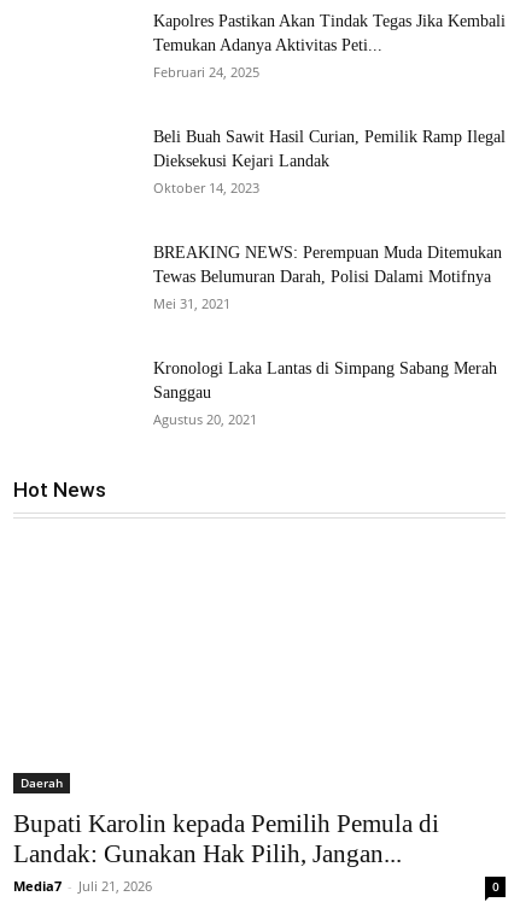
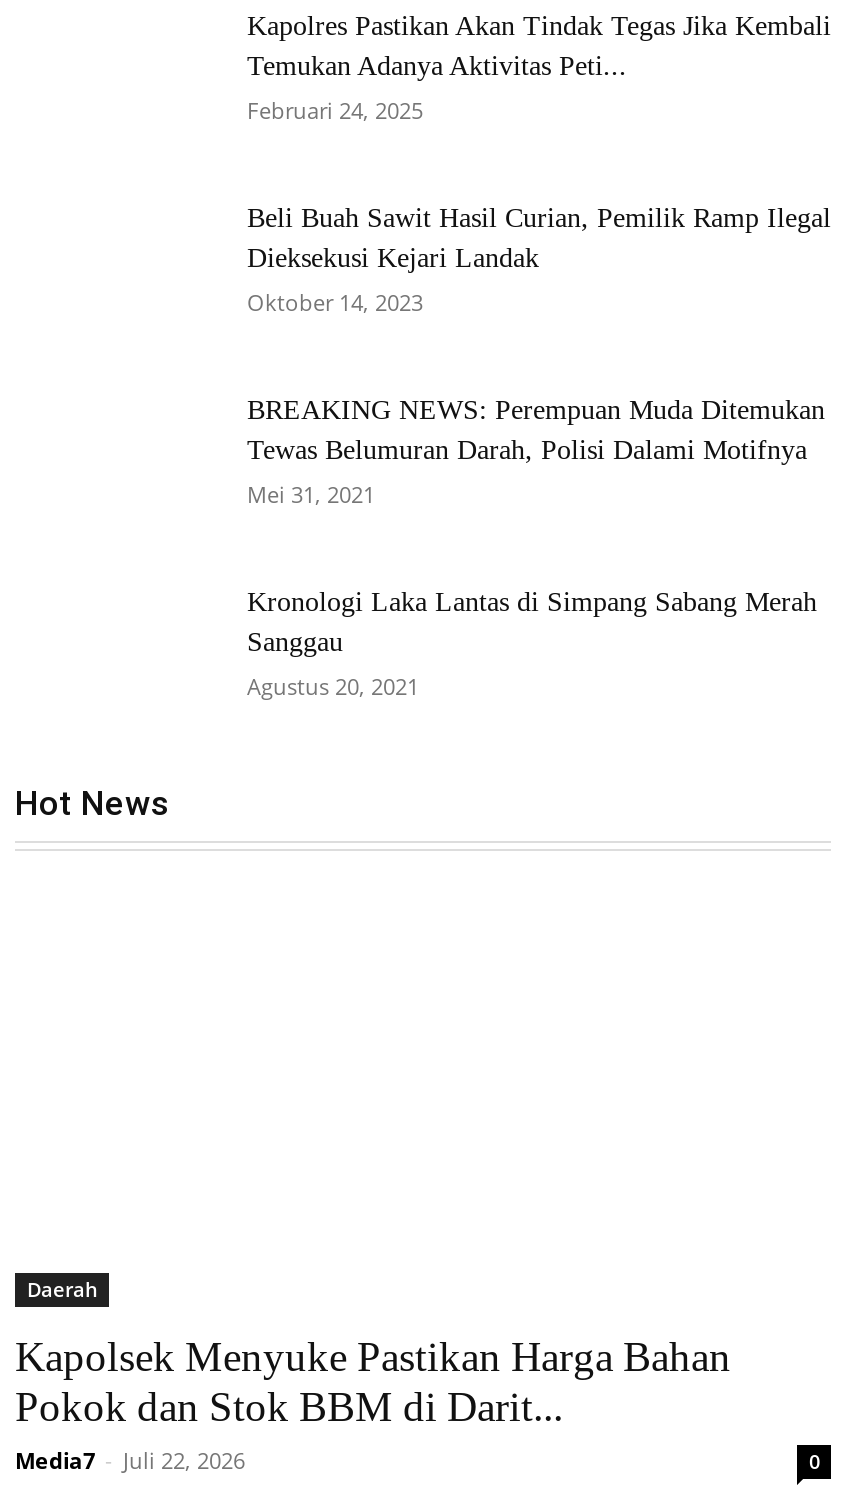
[13,809,439,895] Bupati Karolin kepada Pemilih Pemula di | Landak: Gunakan Hak Pilih, Jangan... | Media7 - Juli 21, 2026 -> [15,1333,731,1475] Kapolsek Menyuke Pastikan Harga Bahan | Pokok dan Stok BBM di Darit... | Media7 - Juli 22, 2026

